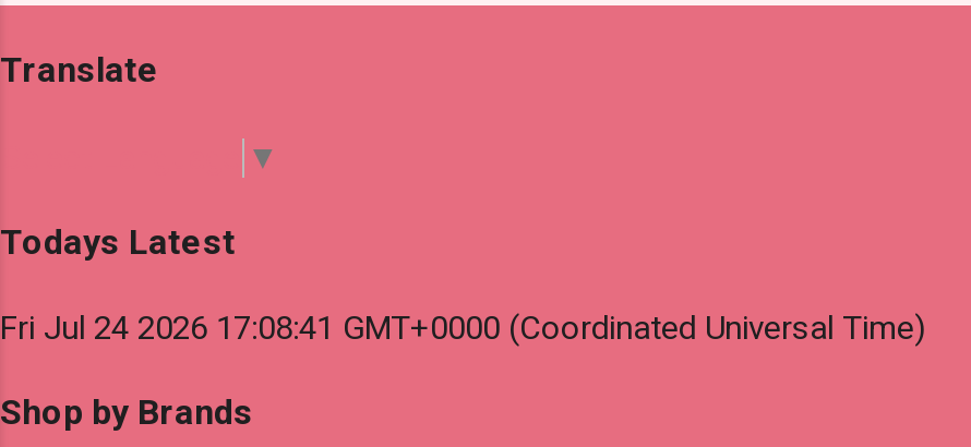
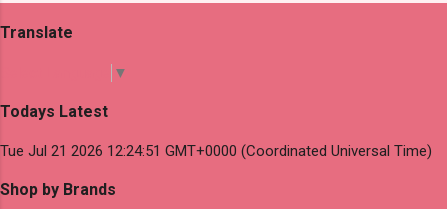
[0,308,925,347] Fri Jul 24 2026 17:08:41 GMT+0000 (Coordinated Universal Time) -> [0,142,432,160] Tue Jul 21 2026 12:24:51 GMT+0000 (Coordinated Universal Time)

